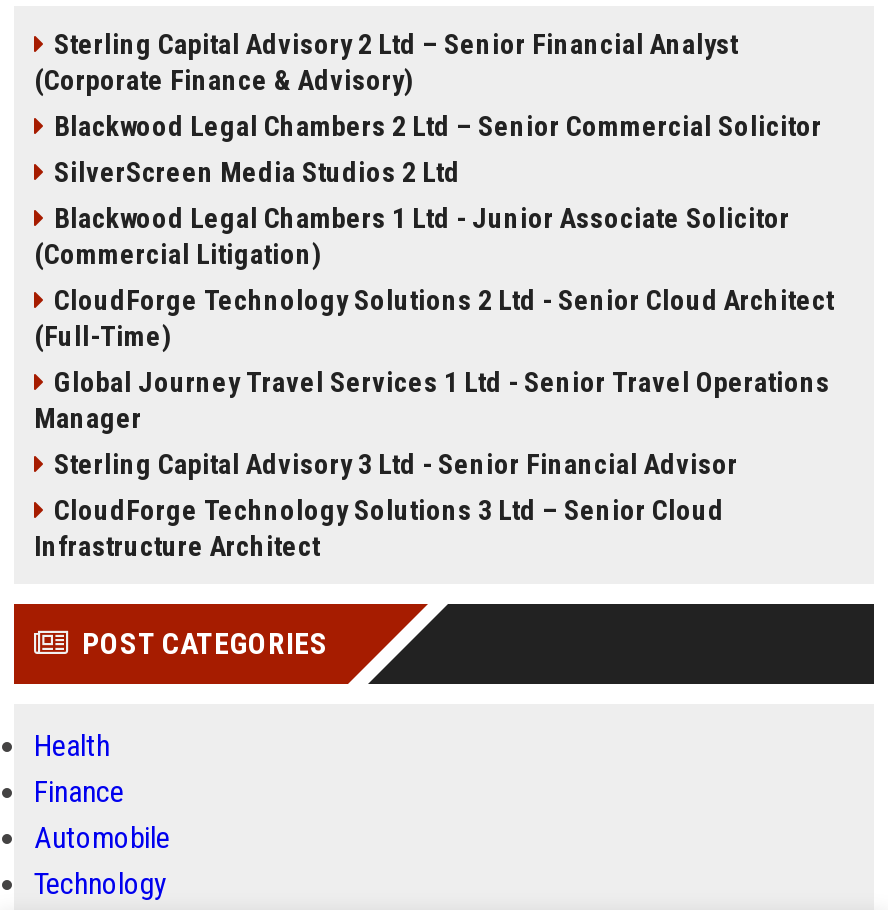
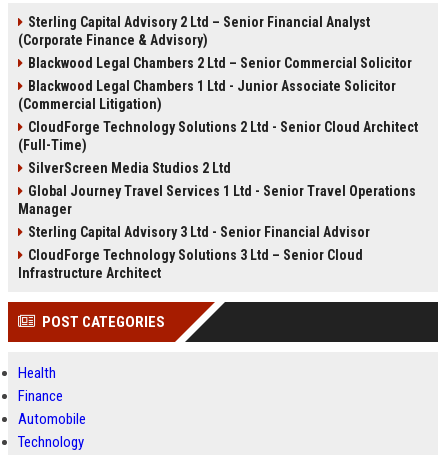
moved [54,156,460,188] -> [28,160,231,176]: SilverScreen Media Studios 2 Ltd
moved [34,202,834,352] -> [18,78,418,153]: Blackwood Legal Chambers 1 Ltd - Junior Associate Solicitor | (Commercial Litigation) | CloudForge Technology Solutions 2 Ltd - Senior Cloud Architect | (Full-Time)

